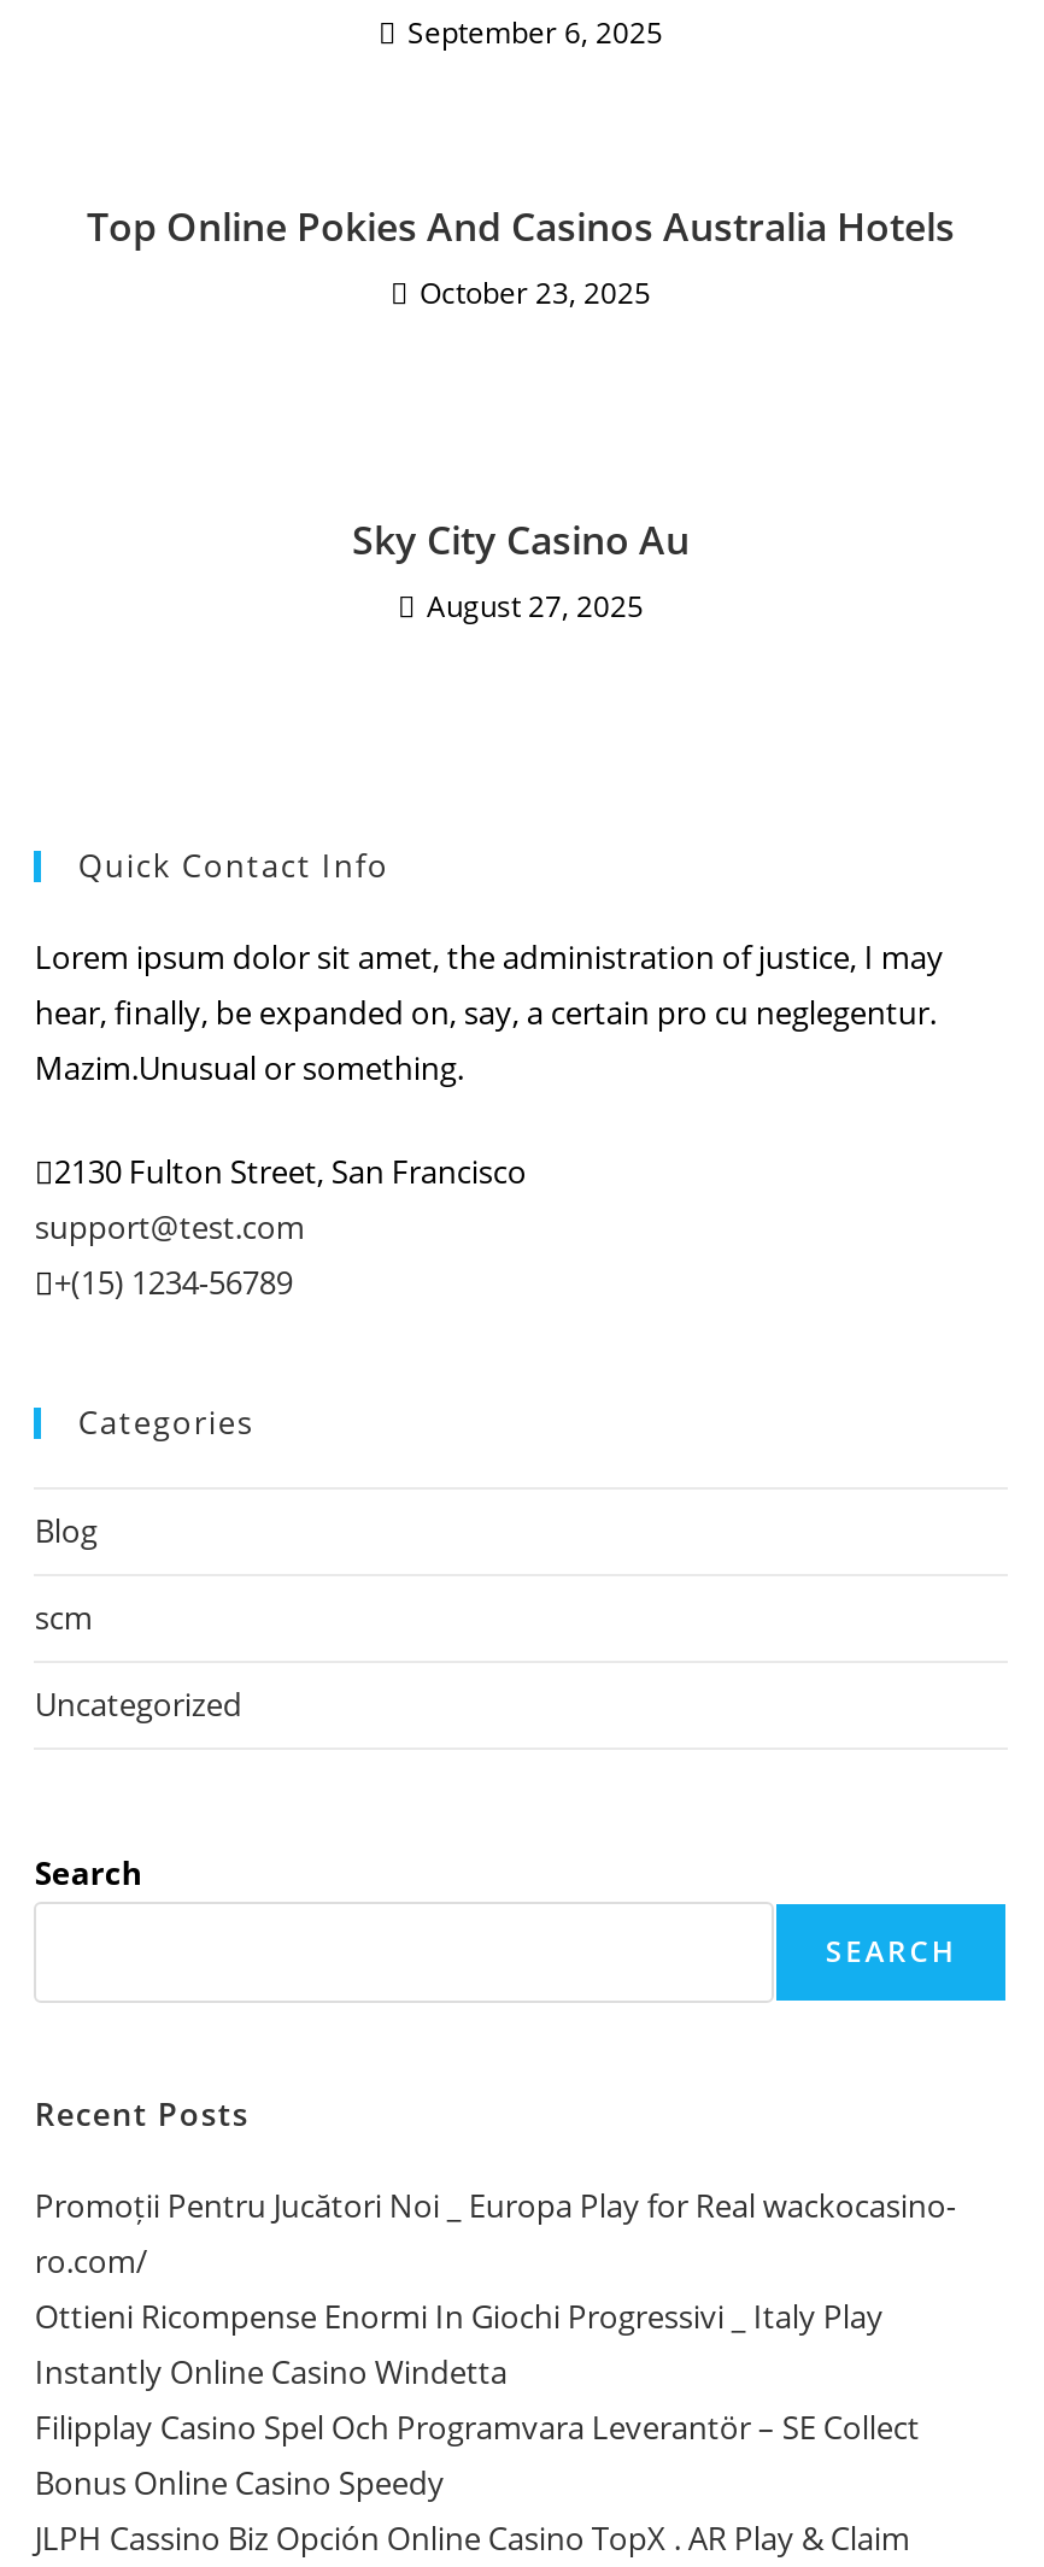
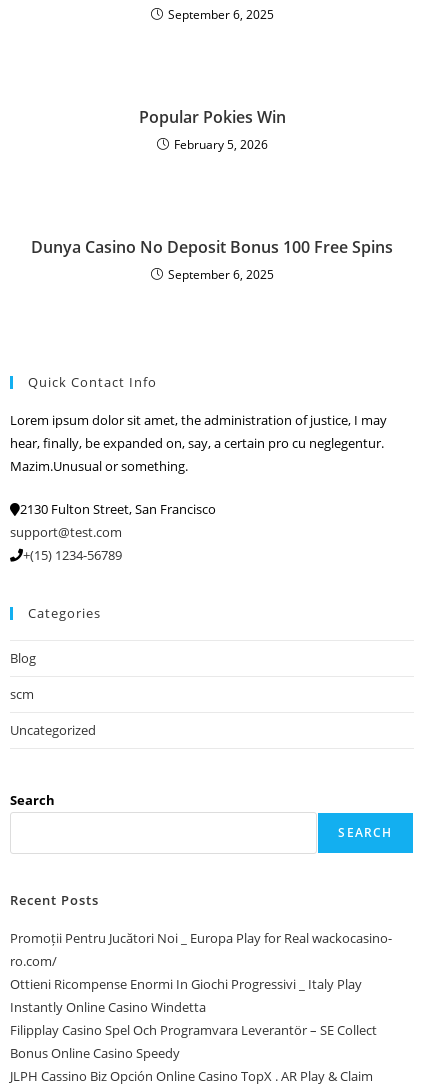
[87,200,955,313] Top Online Pokies And Casinos Australia Hotels | October 23, 2025 -> [138,106,285,153] Popular Pokies Win | February 5, 2026
[352,513,690,627] Sky City Casino Au | August 27, 2025 -> [31,236,393,283] Dunya Casino No Deposit Bonus 100 Free Spins | September 6, 2025

